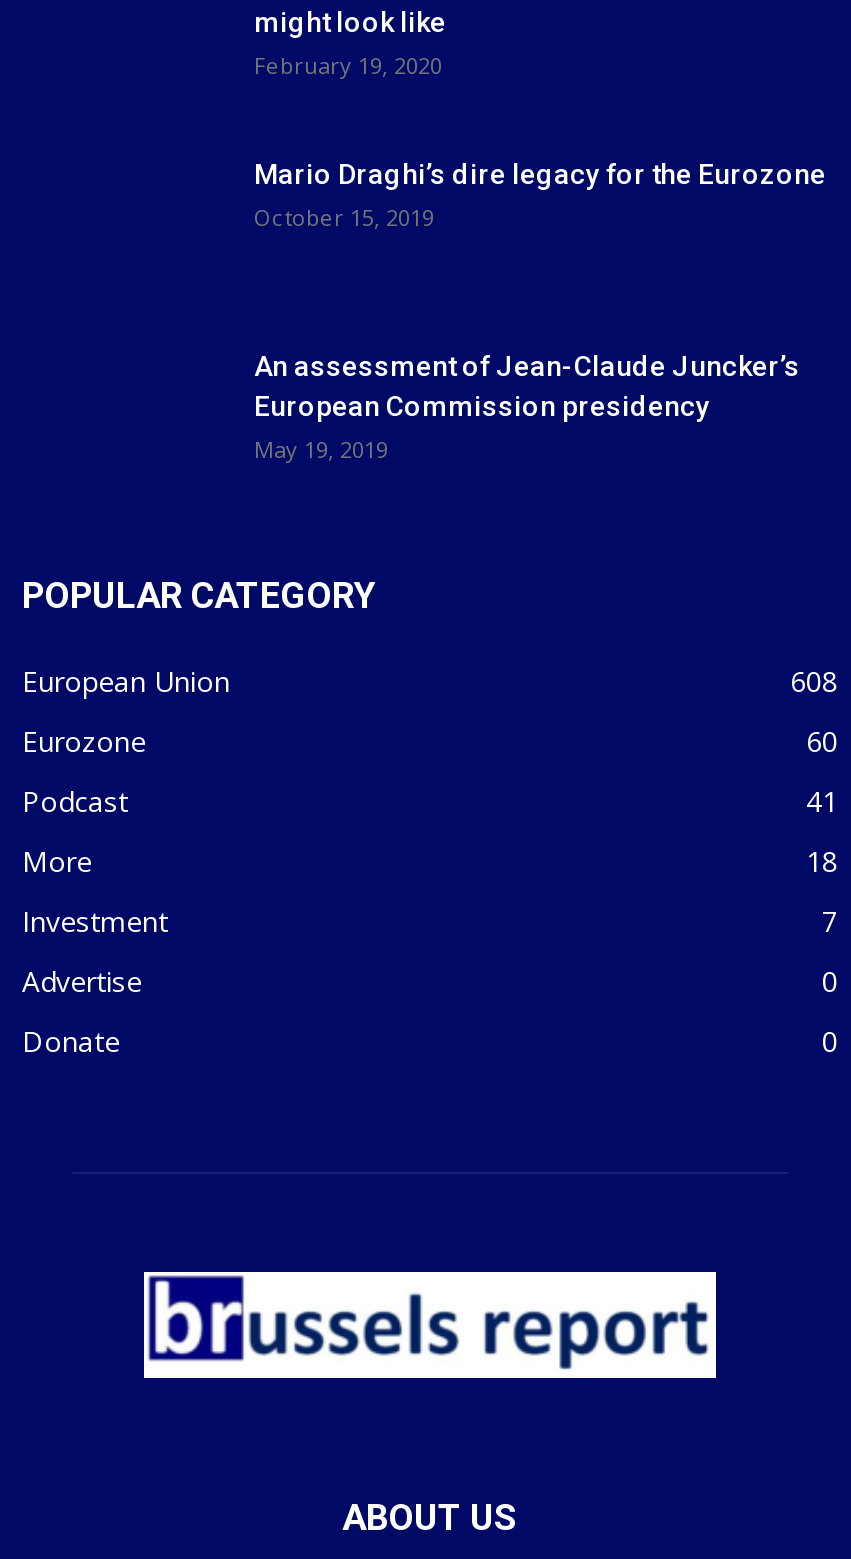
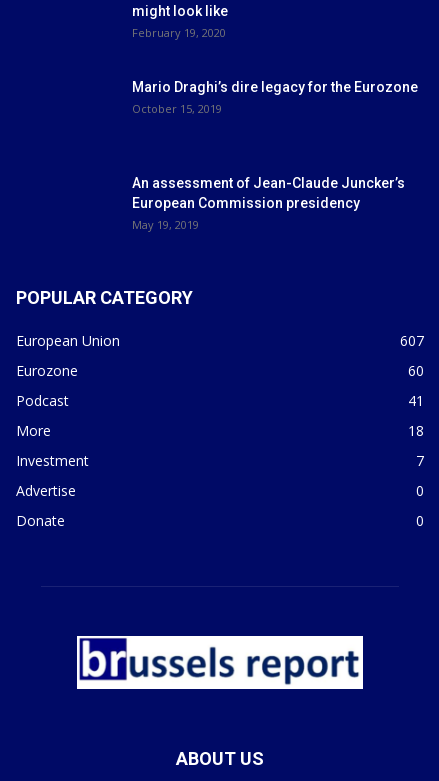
[790,662,838,700] 608 -> [400,331,424,350] 607

